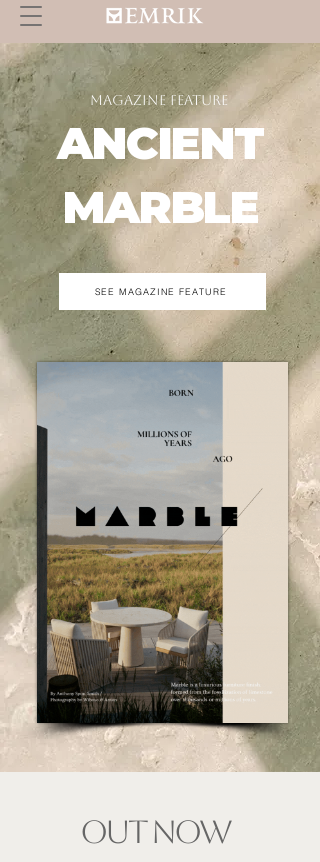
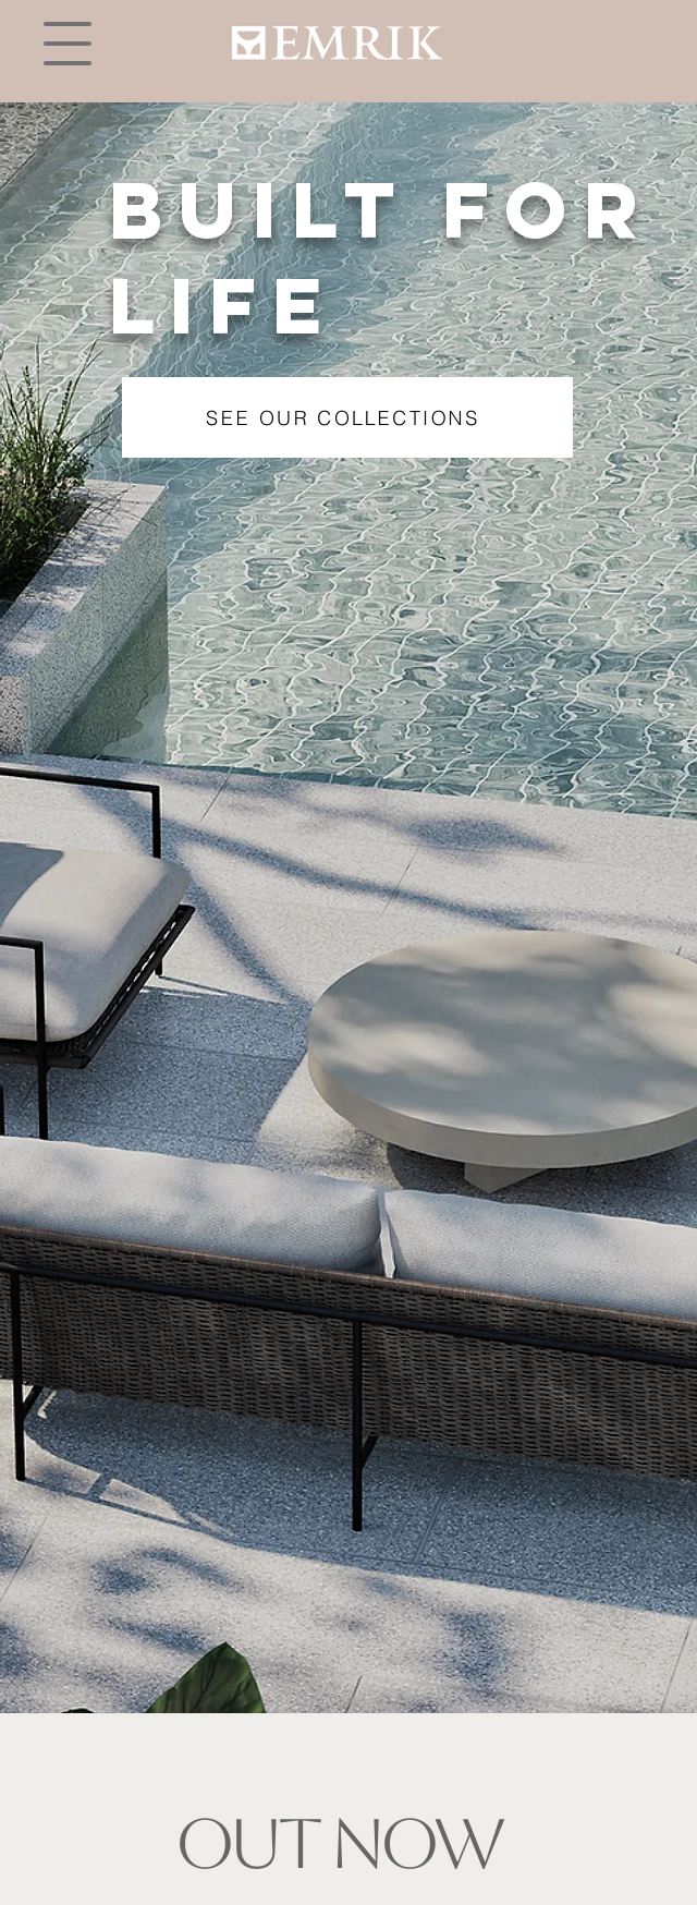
[3,43,317,772] [image] | MAGAZINE FEATURE | ANCIENT | MARBLE -> [7,100,690,1715] [image] | BUILT FOR | LIFE
[94,286,226,297] SEE MAGAZINE FEATURE -> [206,405,480,429] SEE OUR COLLECTIONS

